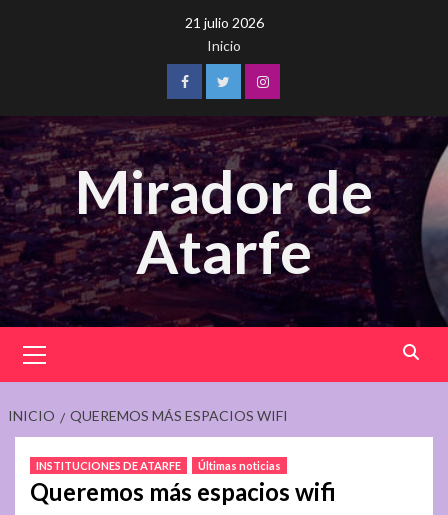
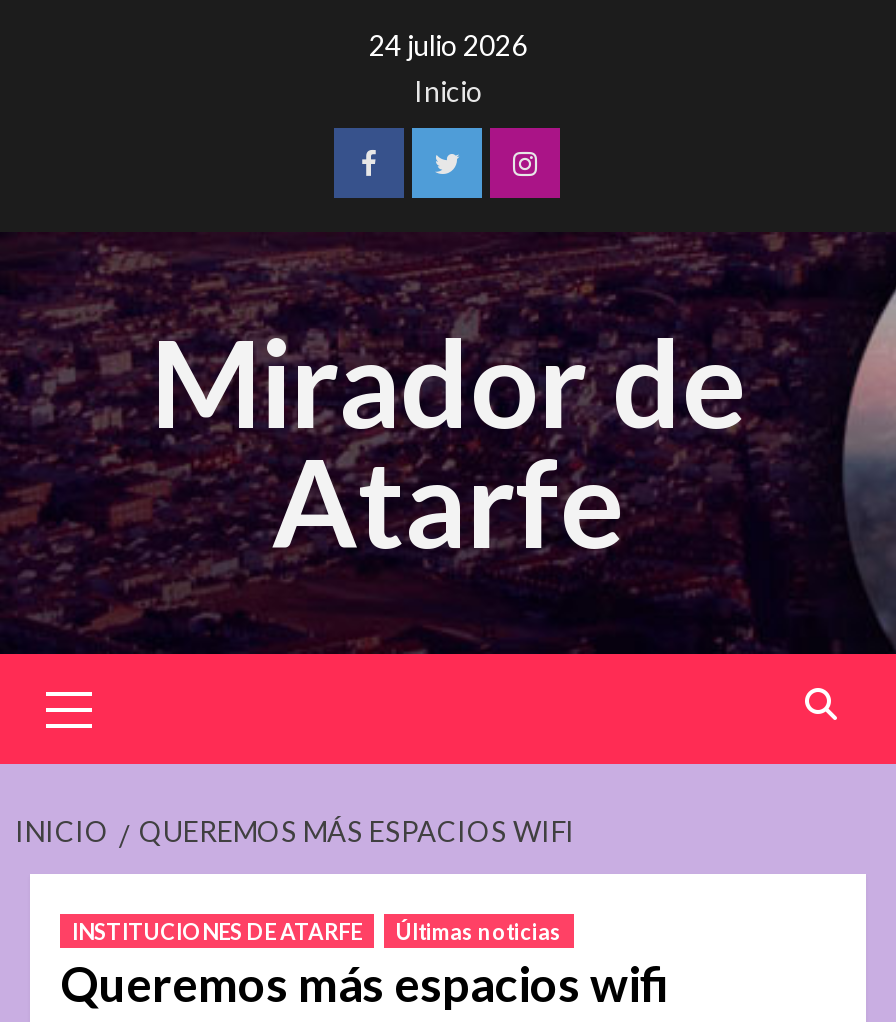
[184,14,263,31] 21 julio 2026 -> [369,28,527,62] 24 julio 2026

